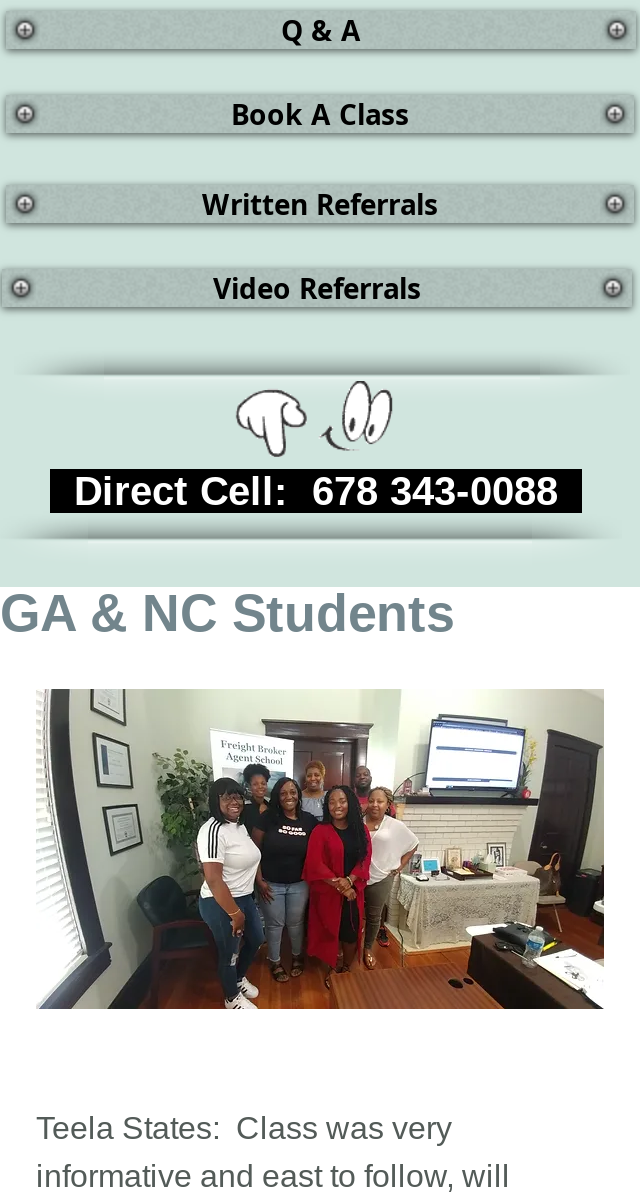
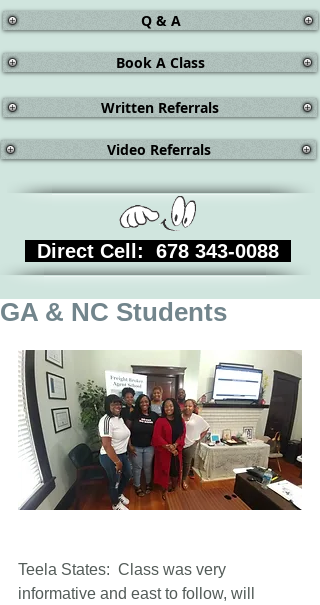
[234,389,318,459] [image] -> [118,201,160,234] [image]

